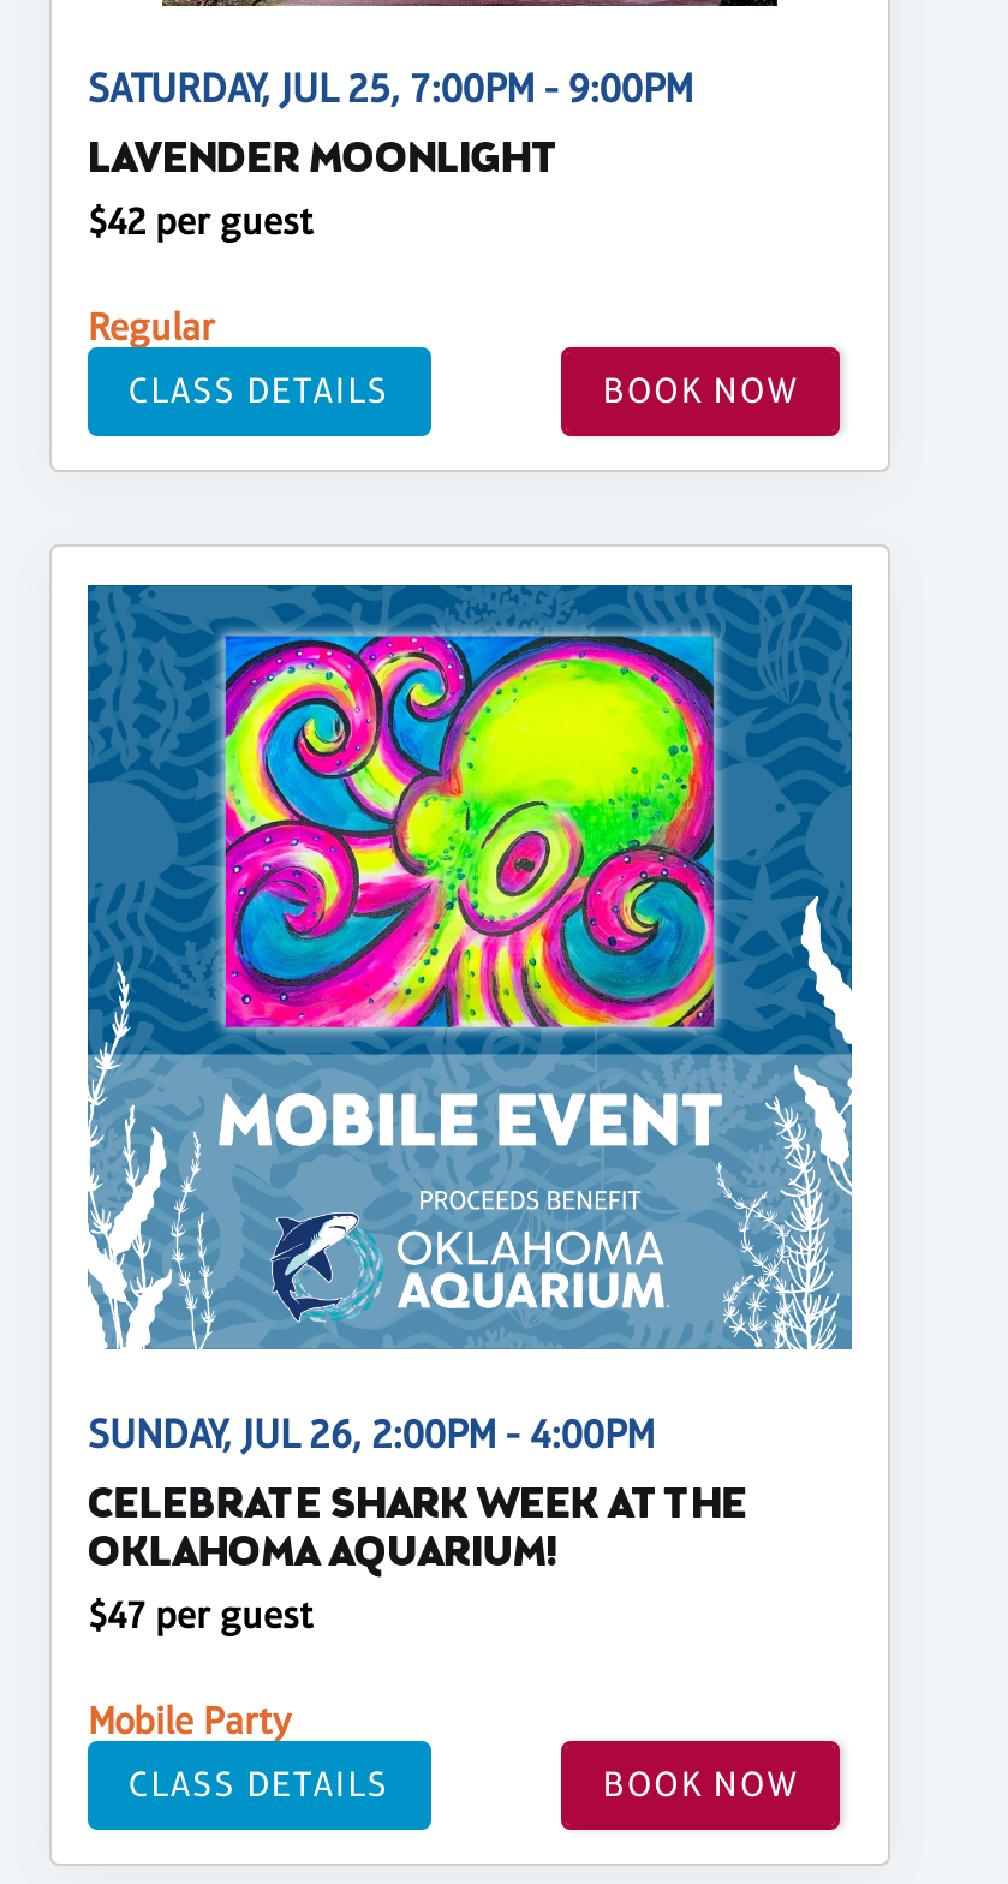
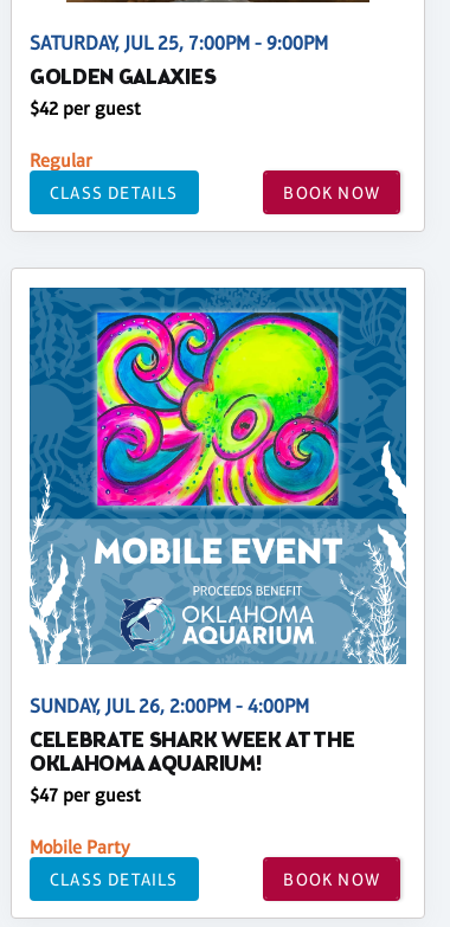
[88,131,559,191] LAVENDER MOONLIGHT -> [30,64,216,94] GOLDEN GALAXIES

